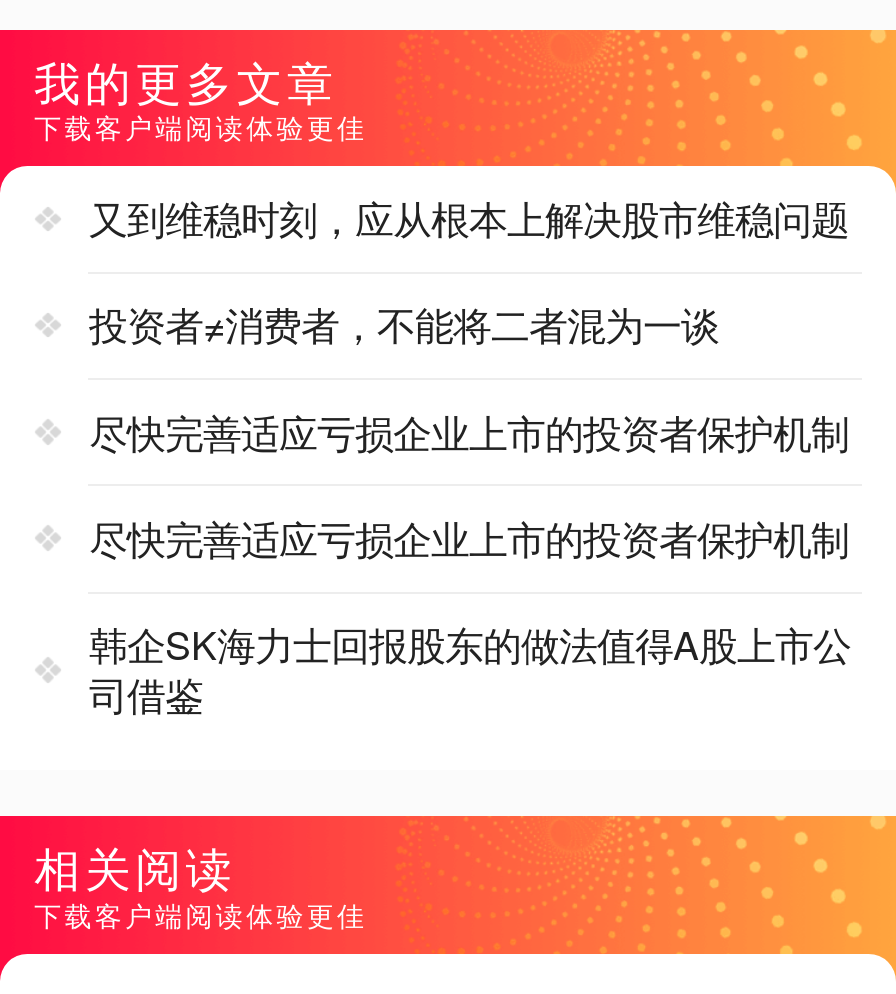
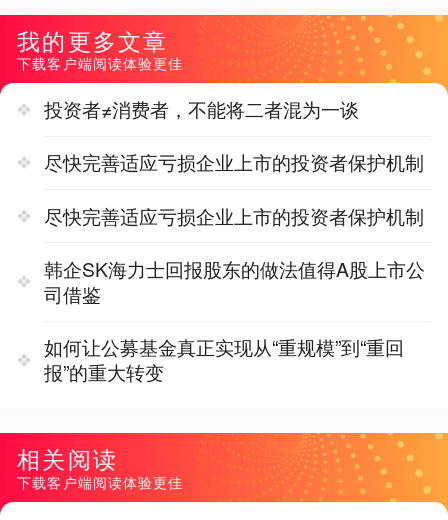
[89,190,849,246] 又到维稳时刻，应从根本上解决股市维稳问题 -> none
moved [89,403,851,723] -> [44,148,425,308]: 尽快完善适应亏损企业上市的投资者保护机制 | 尽快完善适应亏损企业上市的投资者保护机制 | 韩企SK海力士回报股东的做法值得A股上市公 | 司借鉴
none -> [44,333,404,386] 如何让公募基金真正实现从“重规模”到“重回 | 报”的重大转变

